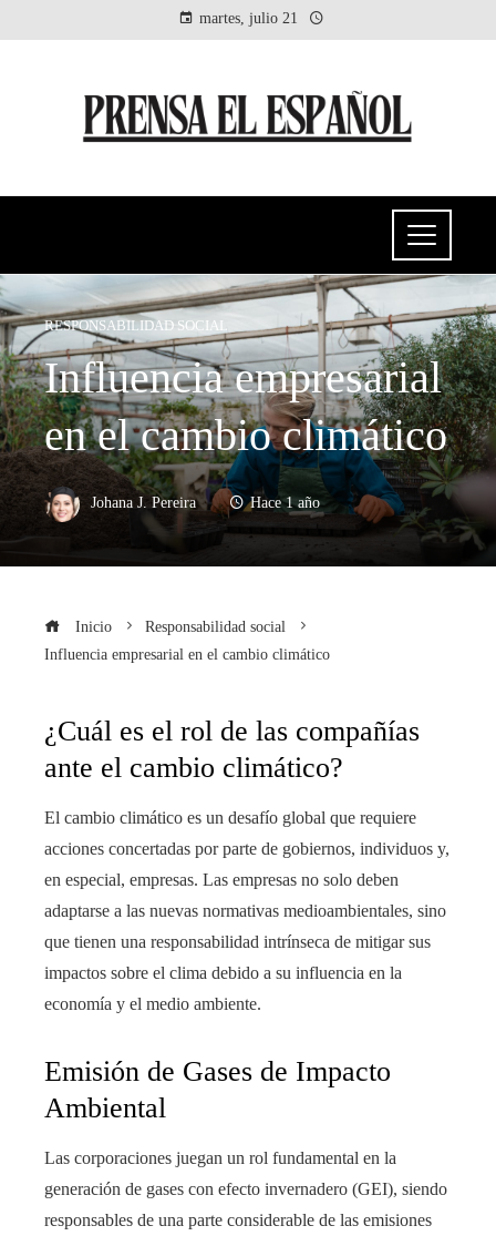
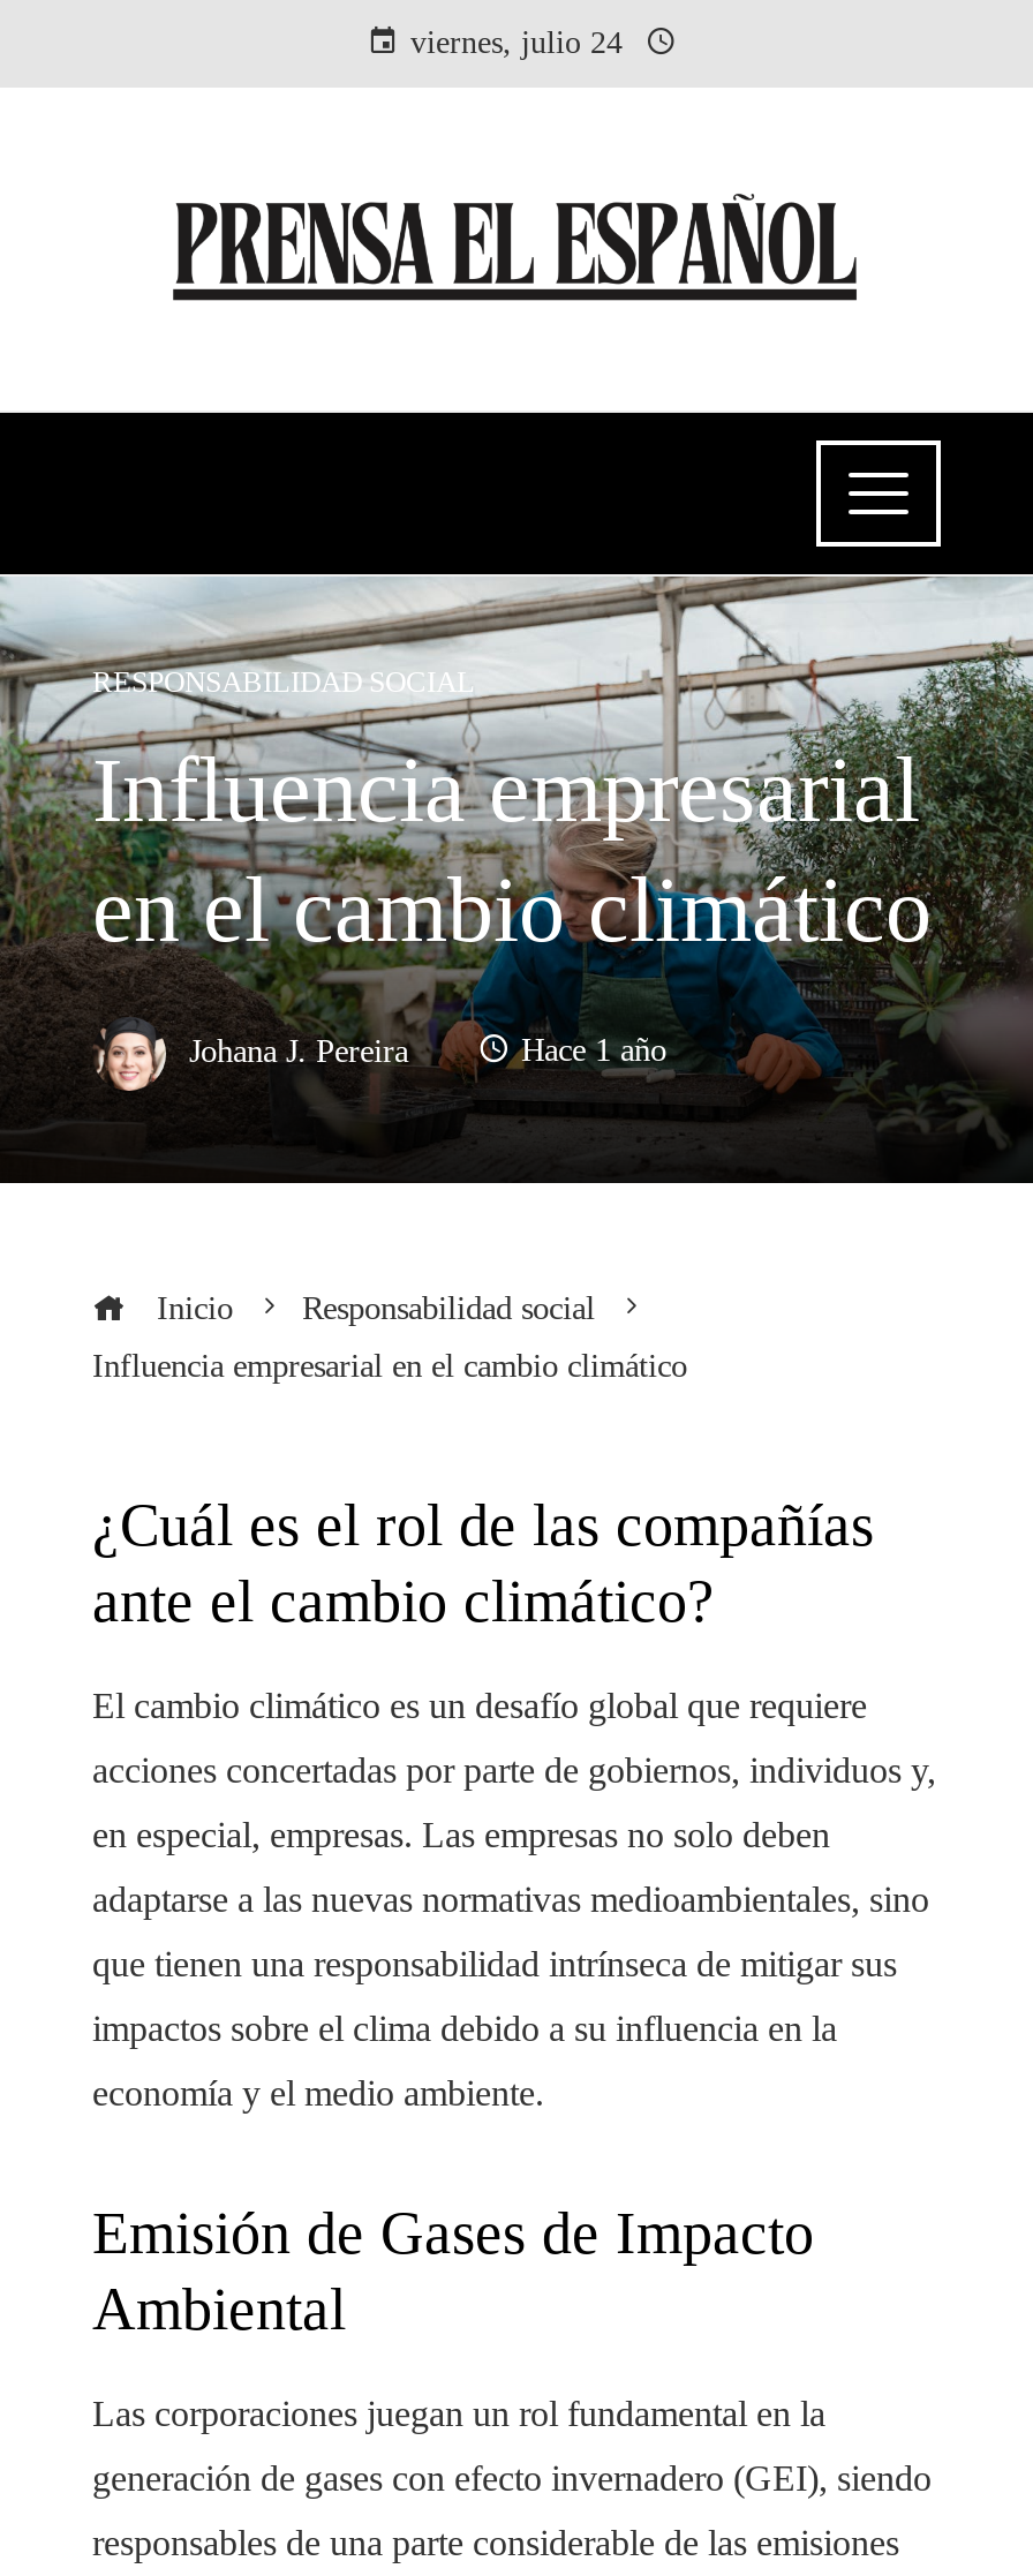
[199,10,297,27] martes, julio 21 -> [410,25,623,60] viernes, julio 24

